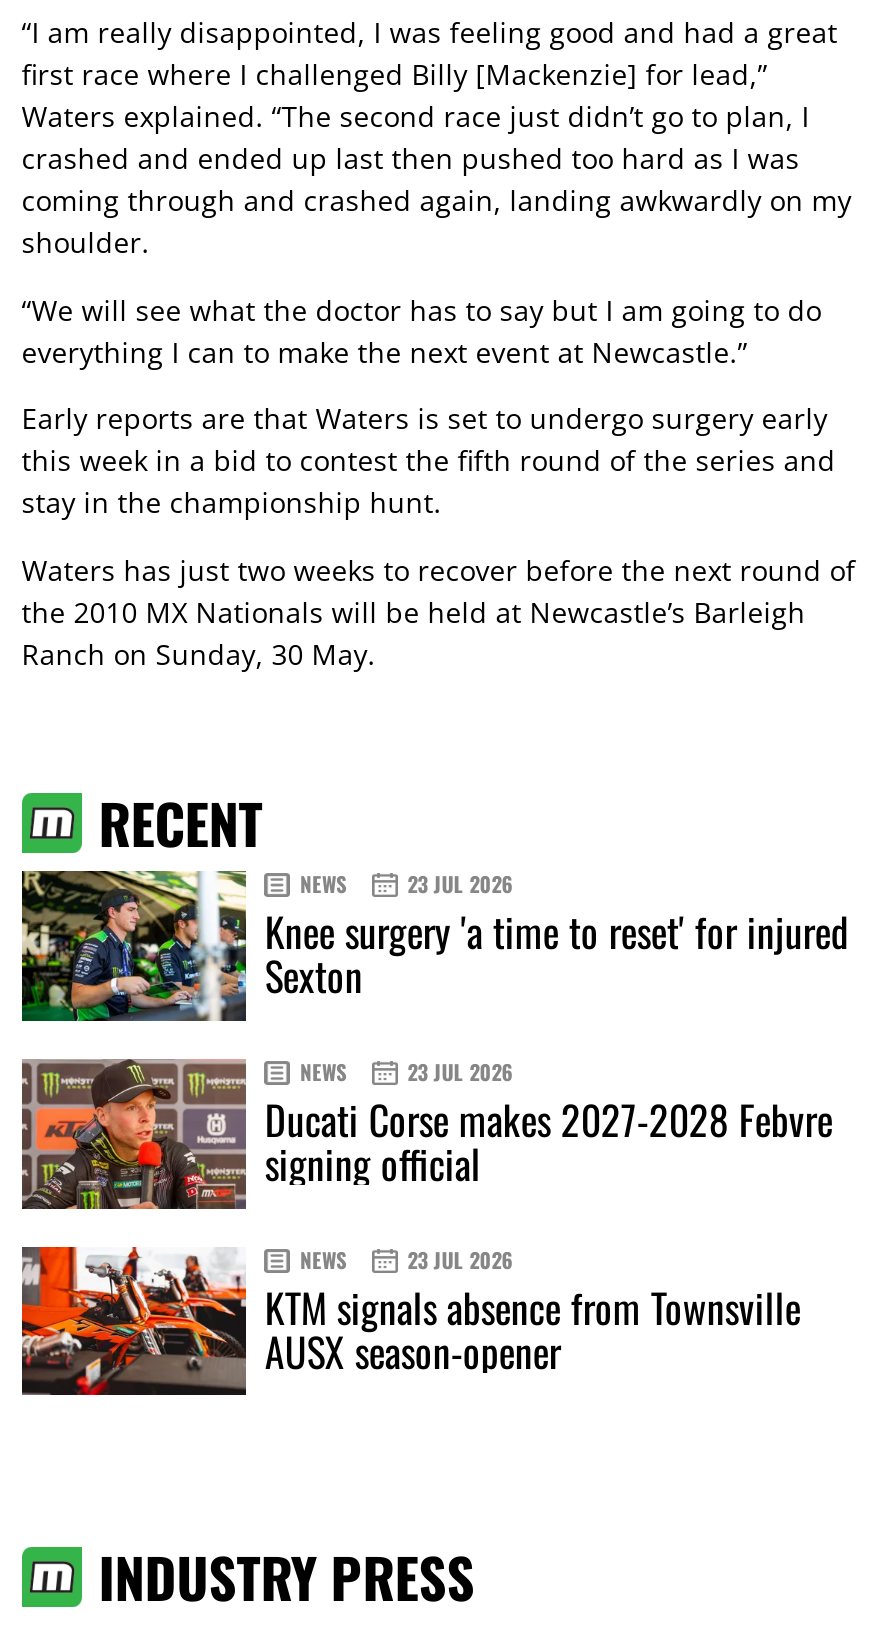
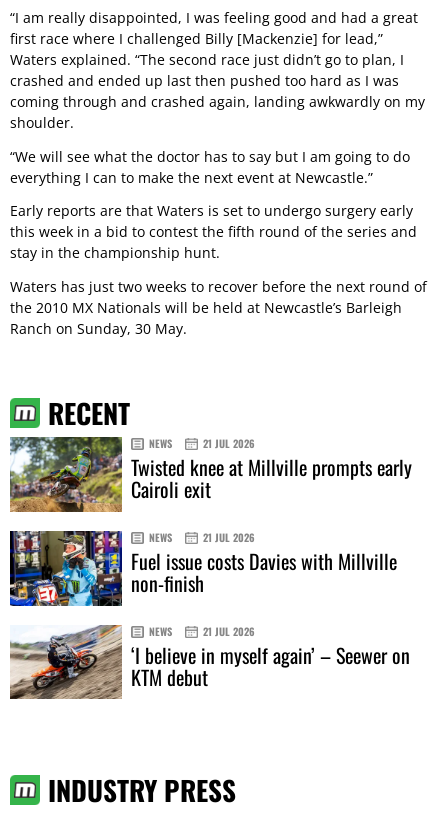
[20,869,849,1023] [image] | 23 JUL 2026 | Knee surgery 'a time to reset' for injured | Sexton -> [9,436,412,513] [image] | 21 JUL 2026 | Twisted knee at Millville prompts early | Cairoli exit
[20,1057,833,1211] [image] | 23 JUL 2026 | Ducati Corse makes 2027-2028 Febvre | signing official -> [9,530,397,607] [image] | 21 JUL 2026 | Fuel issue costs Davies with Millville | non-finish
[20,1245,801,1397] [image] | 23 JUL 2026 | KTM signals absence from Townsville | AUSX season-opener -> [9,624,410,700] [image] | 21 JUL 2026 | ‘I believe in myself again’ – Seewer on | KTM debut

